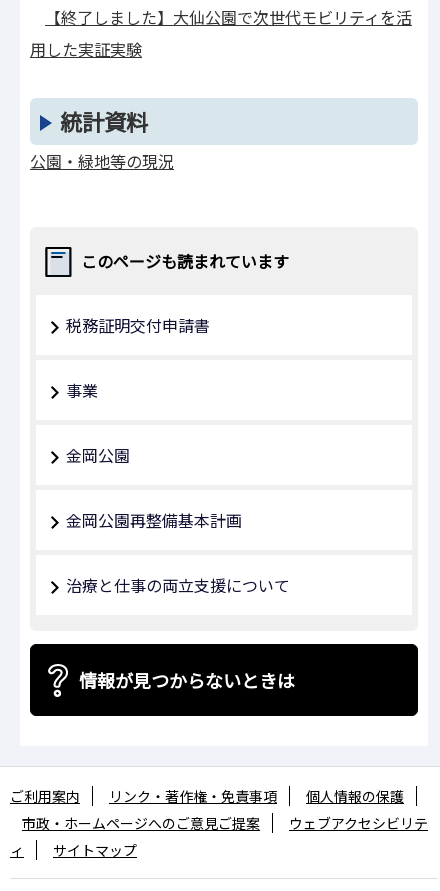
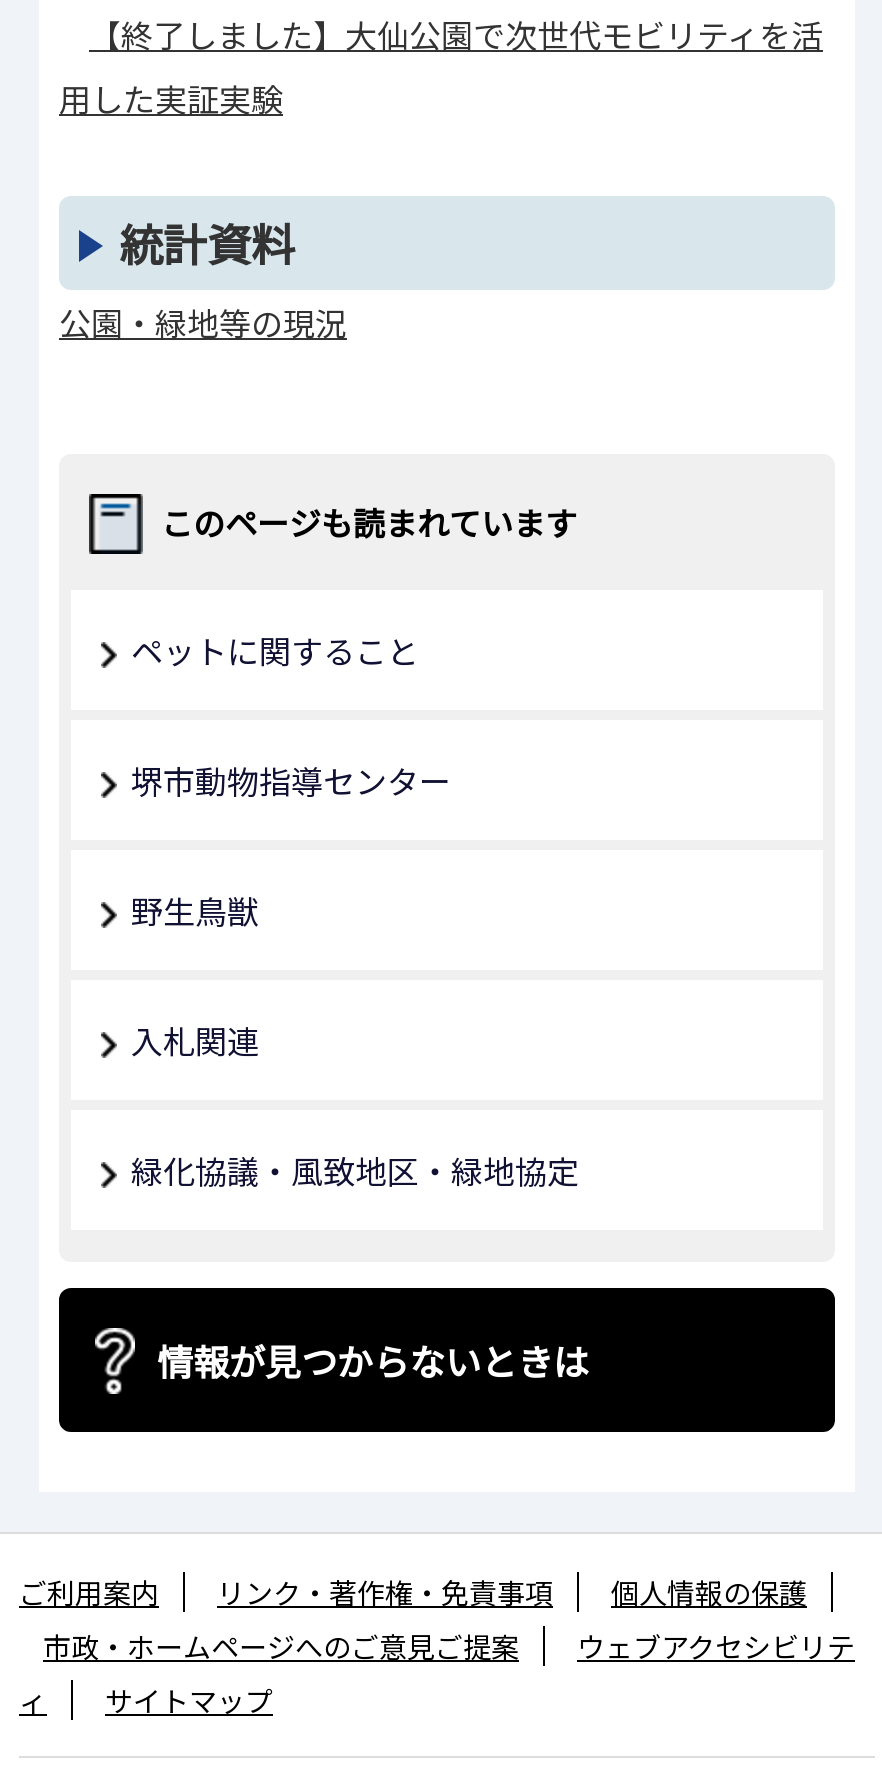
[66,313,210,337] 税務証明交付申請書 -> [131,625,419,673] ペットに関すること
[66,378,98,402] 事業 -> [131,755,451,803] 堺市動物指導センター
[66,443,130,467] 金岡公園 -> [131,885,259,933] 野生鳥獣
[66,508,242,532] 金岡公園再整備基本計画 -> [131,1015,259,1063] 入札関連
[66,573,290,597] 治療と仕事の両立支援について -> [131,1145,579,1193] 緑化協議・風致地区・緑地協定

